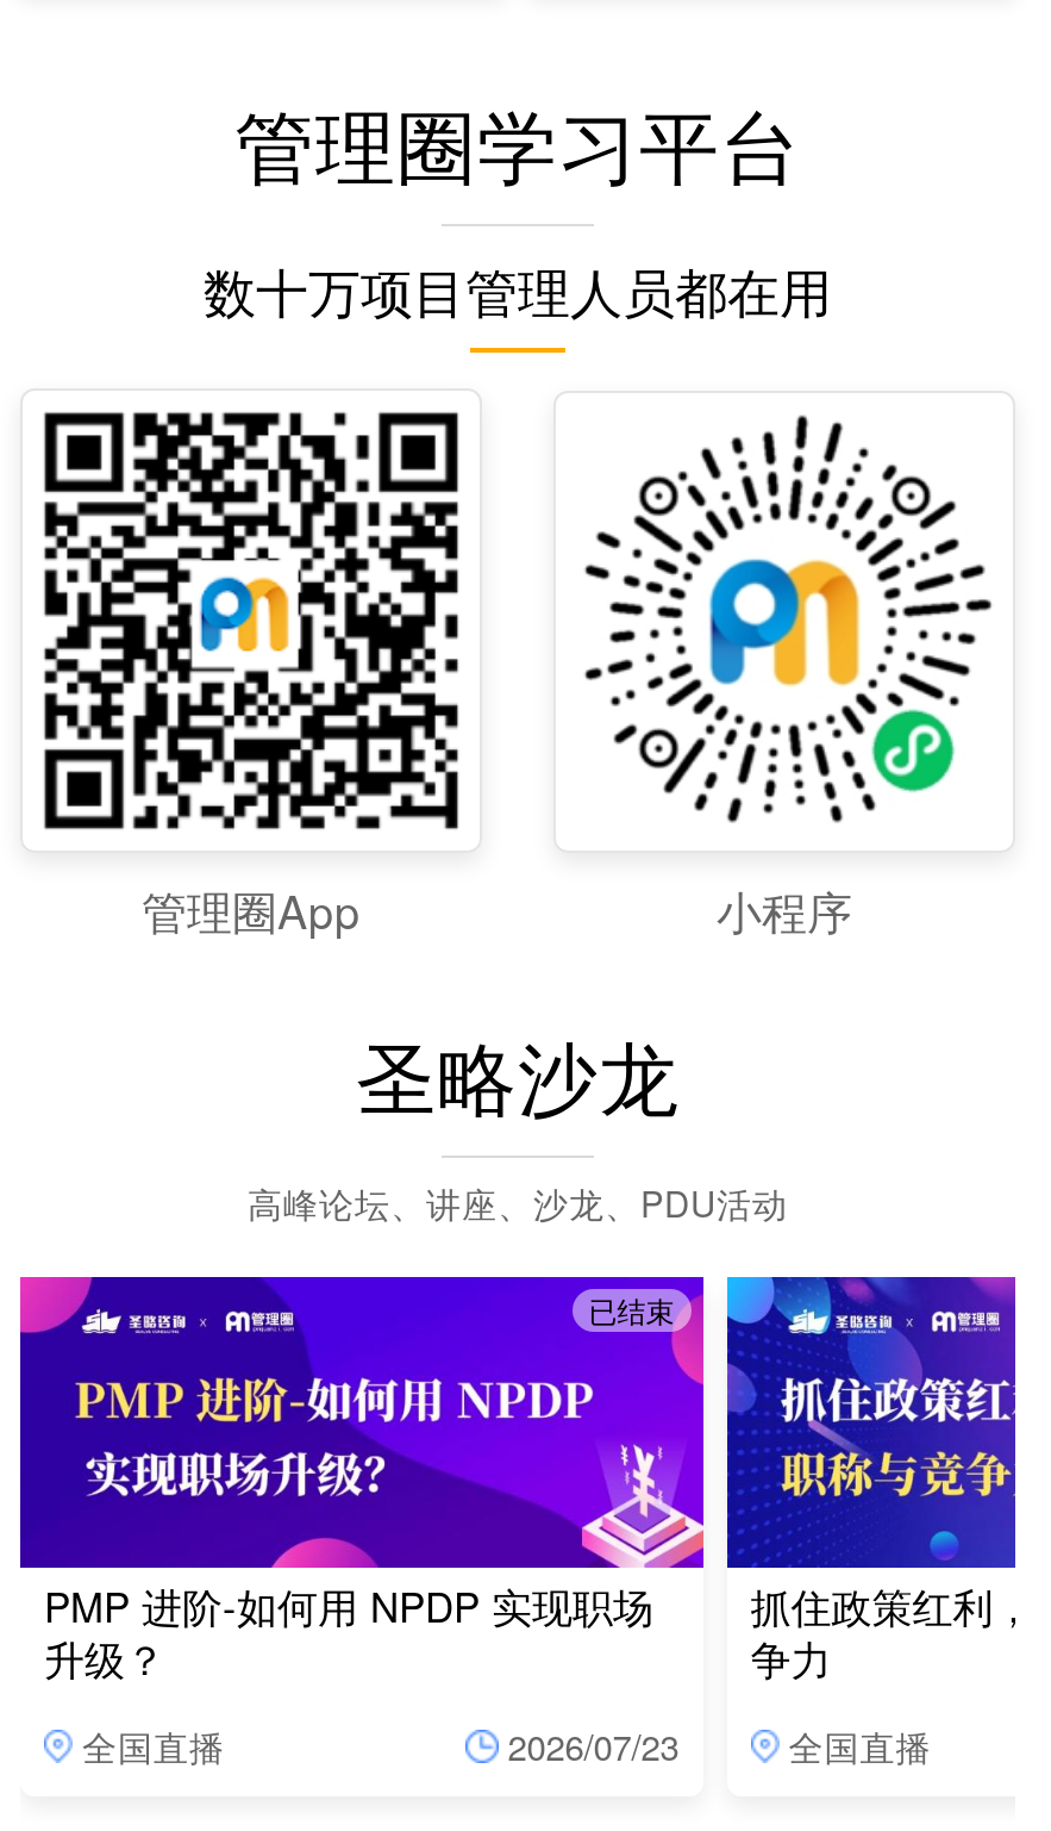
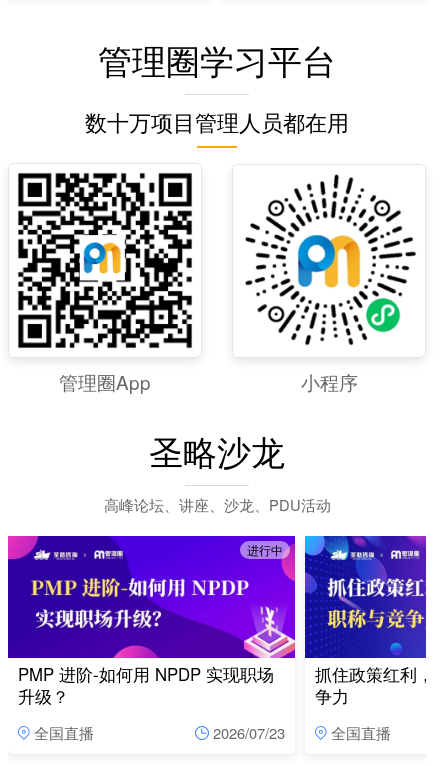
[588,1289,674,1330] 已结束 -> [247,541,283,558] 进行中

